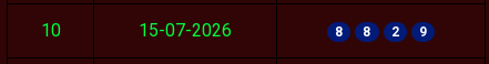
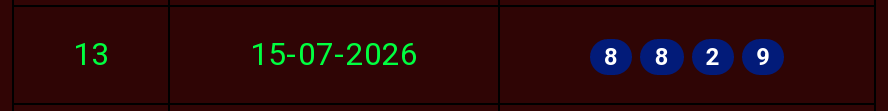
[40,20,60,41] 10 -> [73,35,109,73] 13

